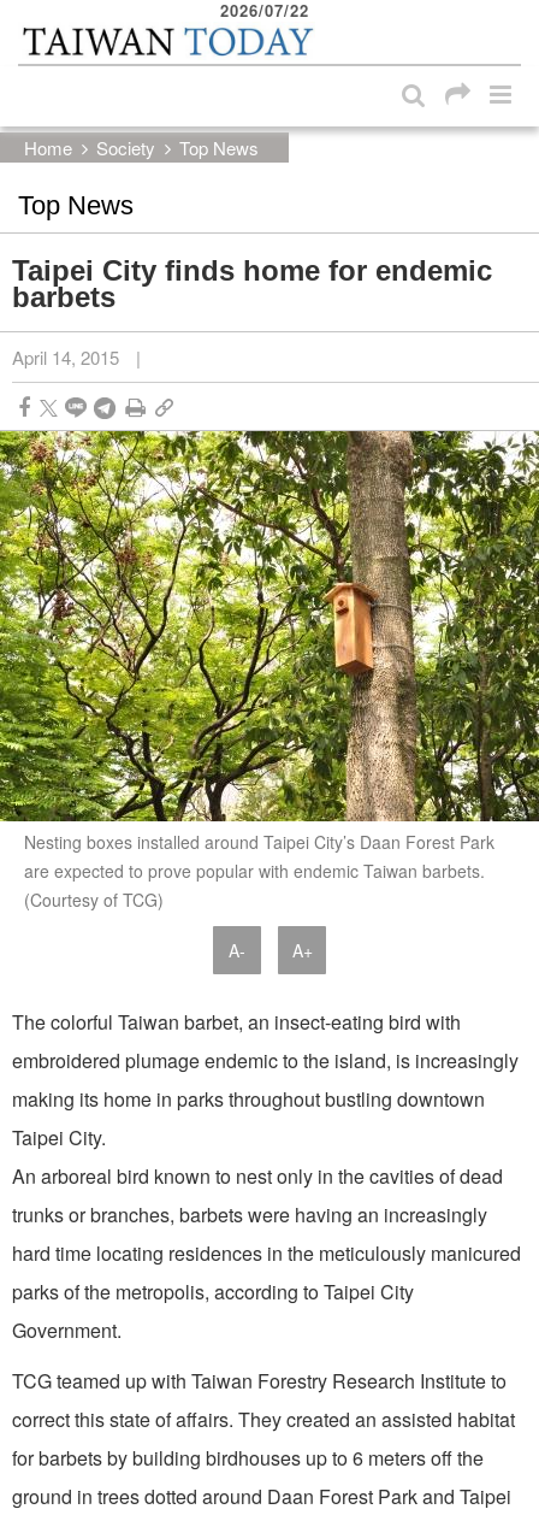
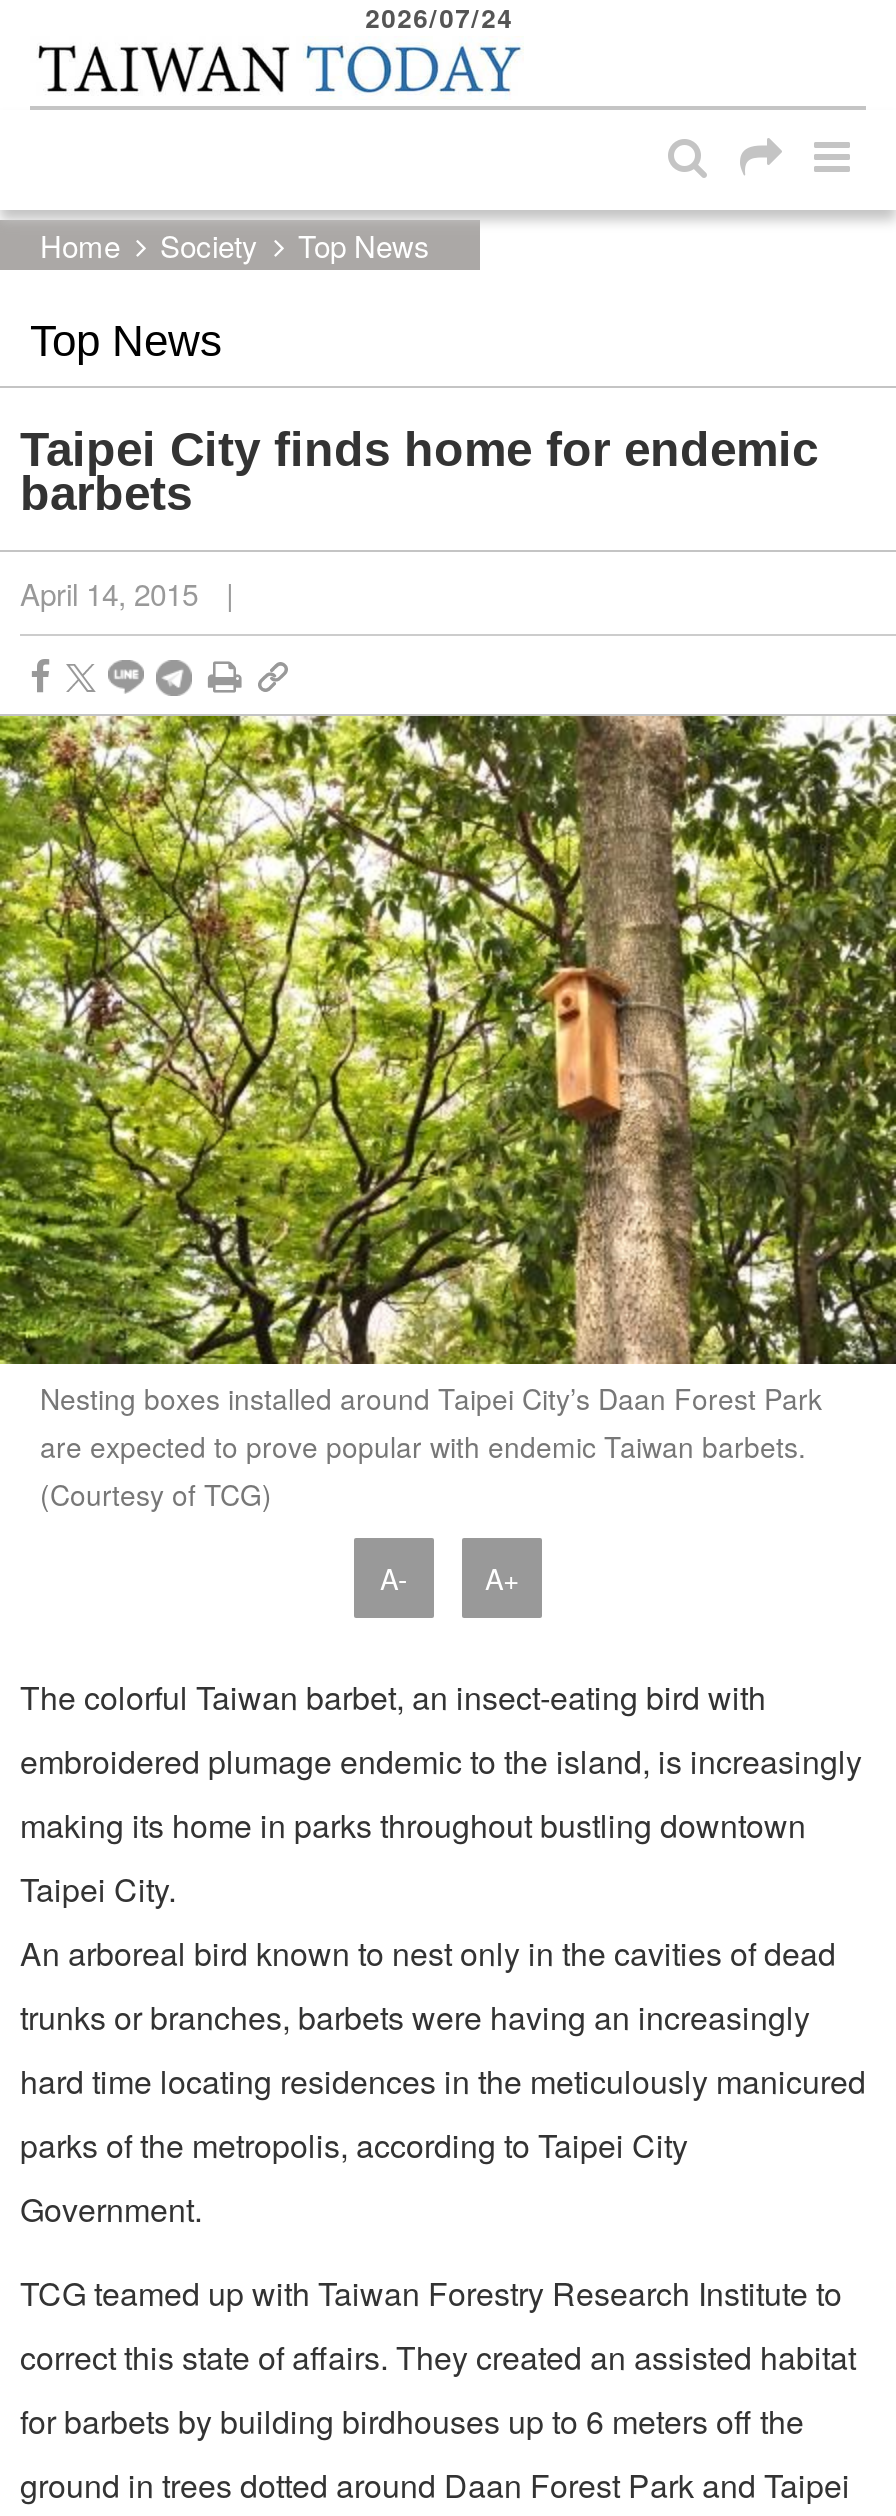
[220,0,309,22] 2026/07/22 -> [365,0,513,36] 2026/07/24

